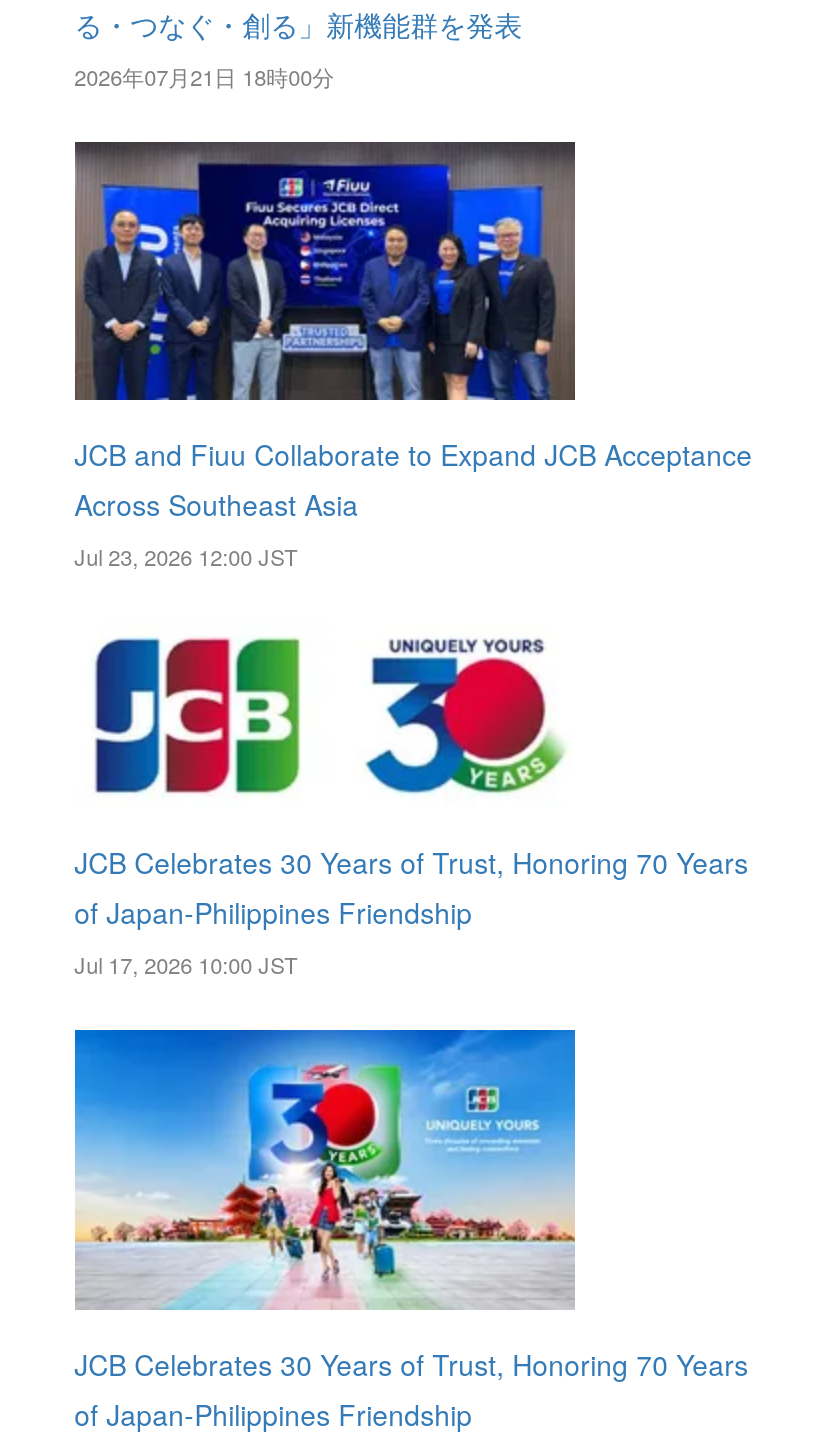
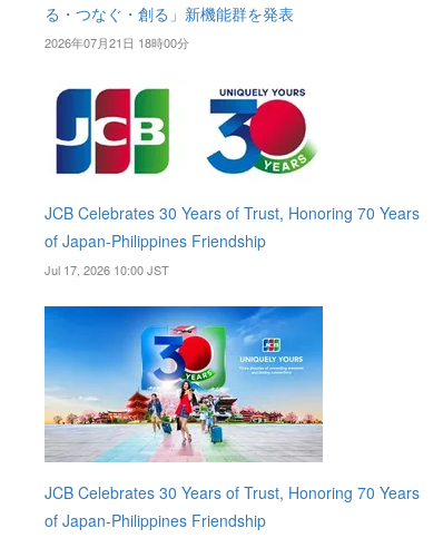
[73,140,752,572] [image] | JCB and Fiuu Collaborate to Expand JCB Acceptance | Across Southeast Asia | Jul 23, 2026 12:00 JST -> none

